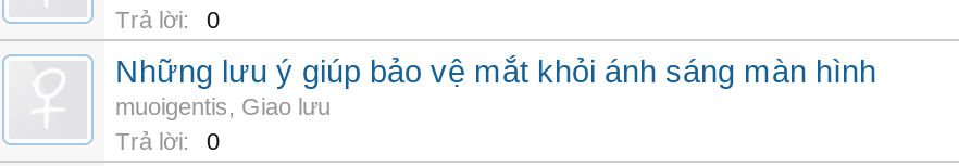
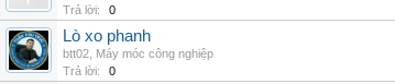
none -> [8,29,50,71] [image]
[115,54,876,119] Những lưu ý giúp bảo vệ mắt khỏi ánh sáng màn hình | muoigentis, Giao lưu -> [63,27,213,60] Lò xo phanh | btt02, Máy móc công nghiệp

